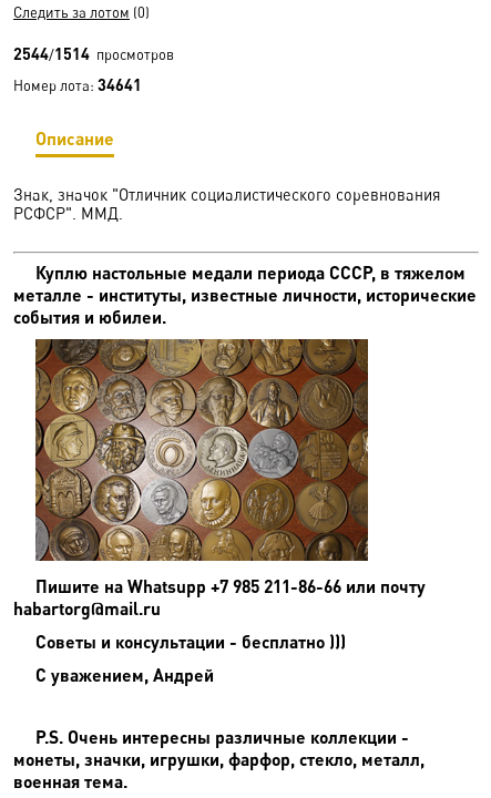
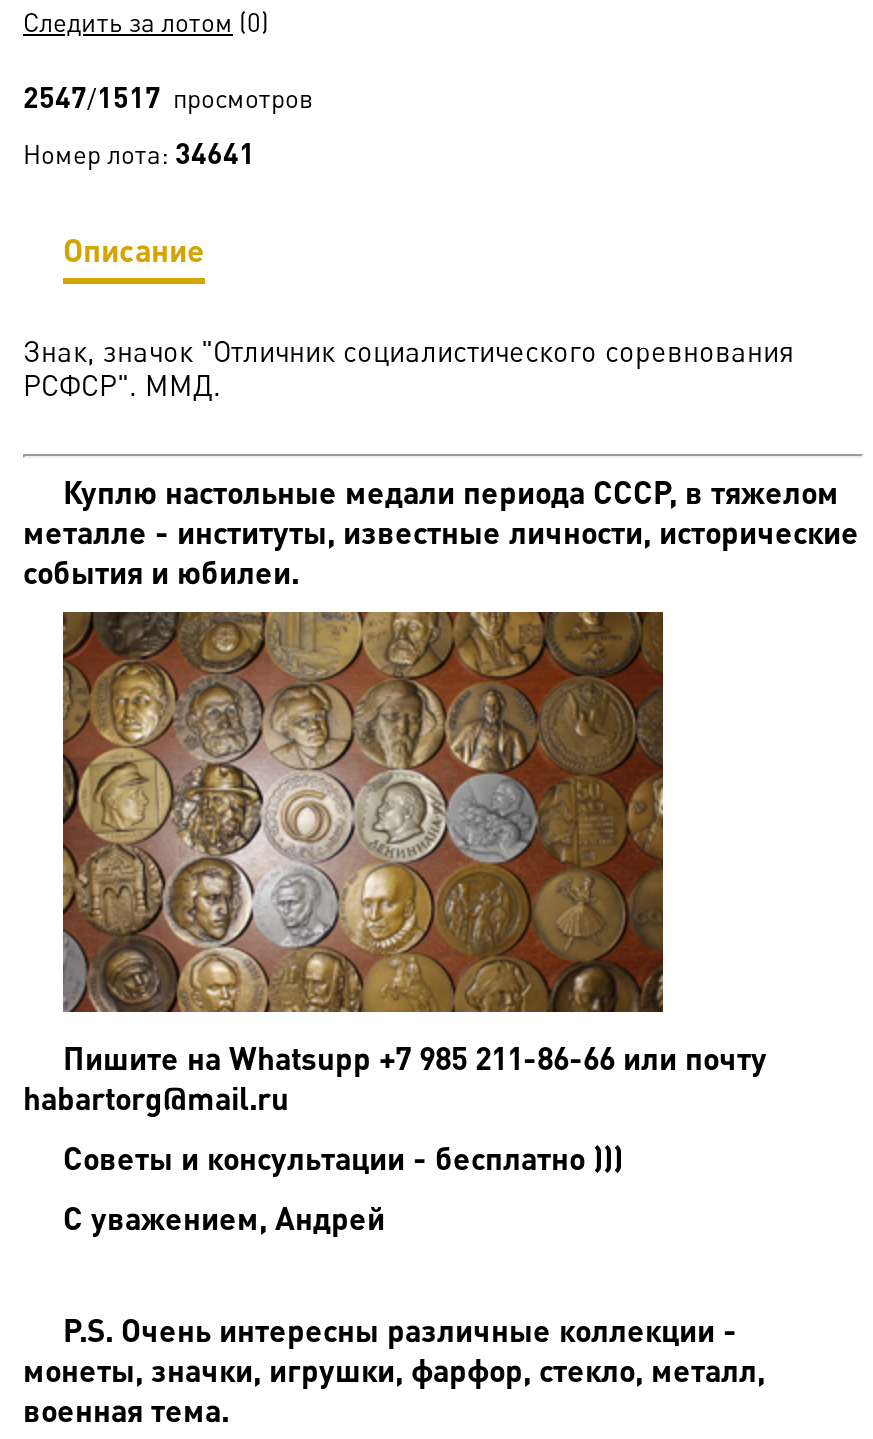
[13,43,174,63] 2544/1514 просмотров -> [23,77,313,113] 2547/1517 просмотров

